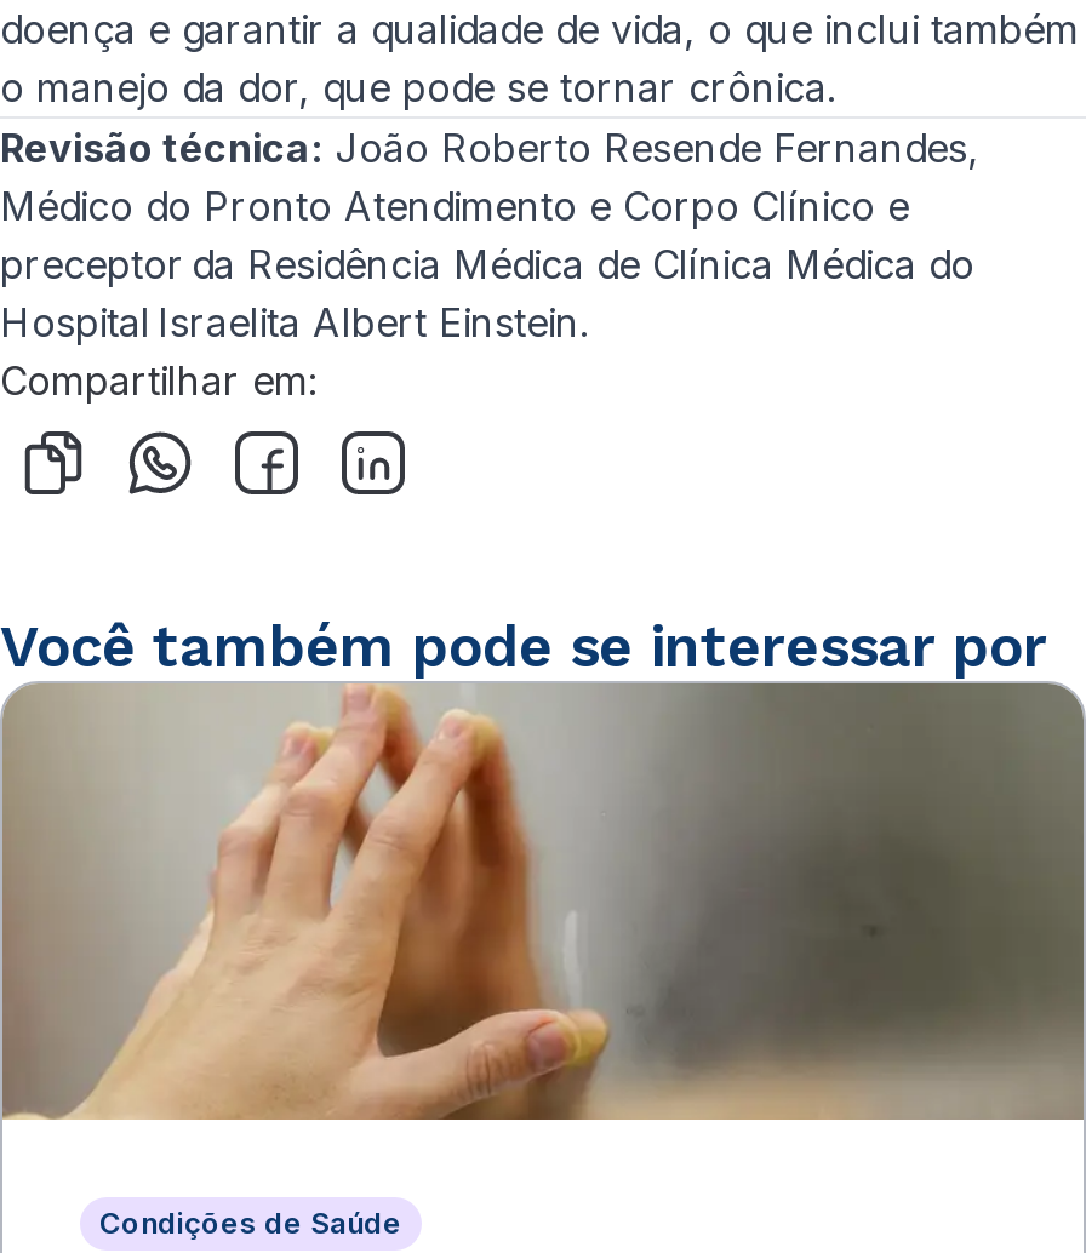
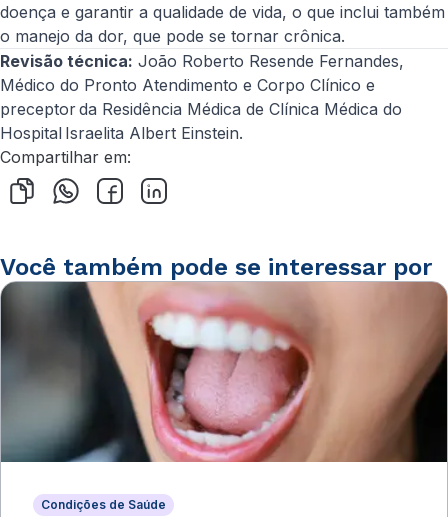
[7,688,1079,1122] [image] -> [3,284,445,463] [image]

